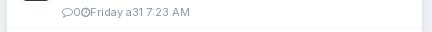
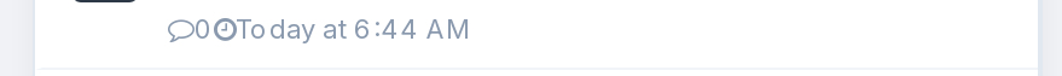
[73,5,190,19] 0 Friday a31 7:23 AM -> [195,12,470,46] 0 Today at 6:44 AM

